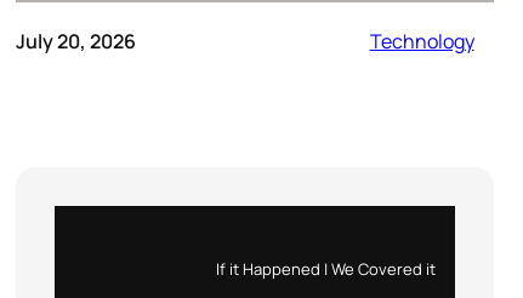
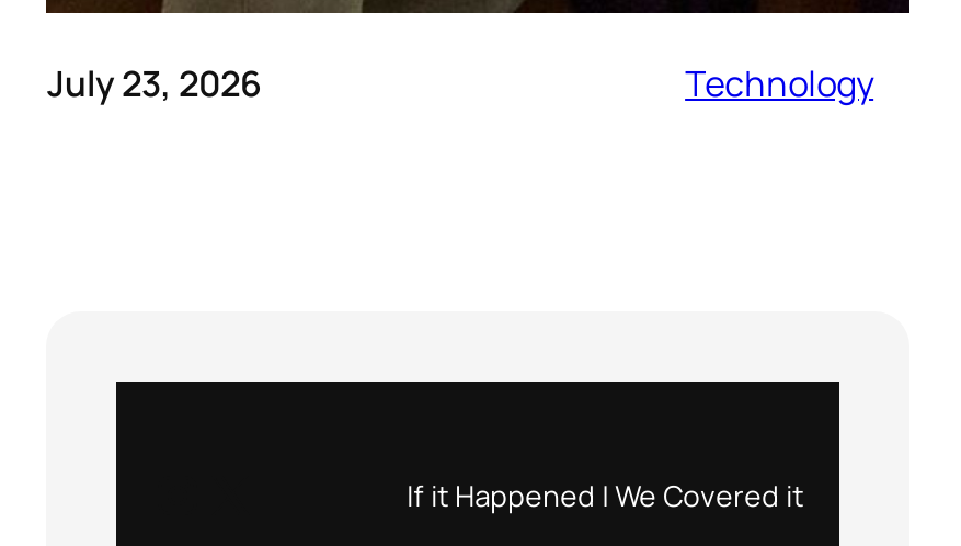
[16,28,136,55] July 20, 2026 -> [47,60,262,109] July 23, 2026

